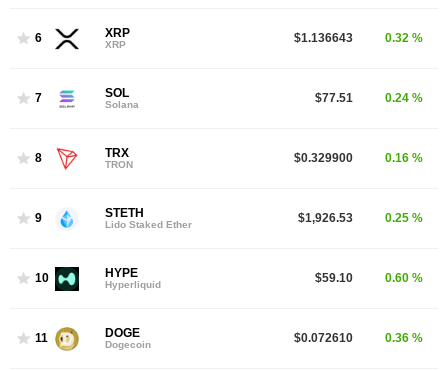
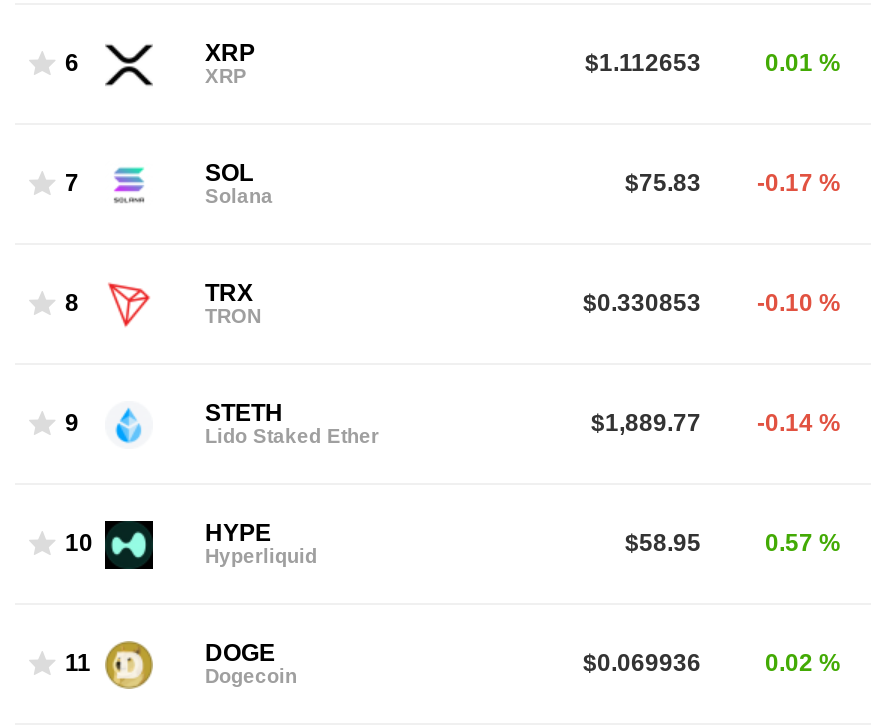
[294,31,353,45] $1.136643 -> [585,50,701,78] $1.112653
[385,31,423,45] 0.32 % -> [765,50,841,78] 0.01 %
[315,91,353,105] $77.51 -> [625,170,701,198] $75.83
[385,91,423,105] 0.24 % -> [757,170,841,198] -0.17 %
[294,151,353,165] $0.329900 -> [583,290,701,318] $0.330853
[385,151,423,165] 0.16 % -> [757,290,841,318] -0.10 %
[298,211,353,225] $1,926.53 -> [591,410,701,438] $1,889.77
[385,211,423,225] 0.25 % -> [757,410,841,438] -0.14 %
[315,271,353,285] $59.10 -> [625,530,701,558] $58.95
[385,271,423,285] 0.60 % -> [765,530,841,558] 0.57 %
[294,331,353,345] $0.072610 -> [583,650,701,678] $0.069936
[385,331,423,345] 0.36 % -> [765,650,841,678] 0.02 %

